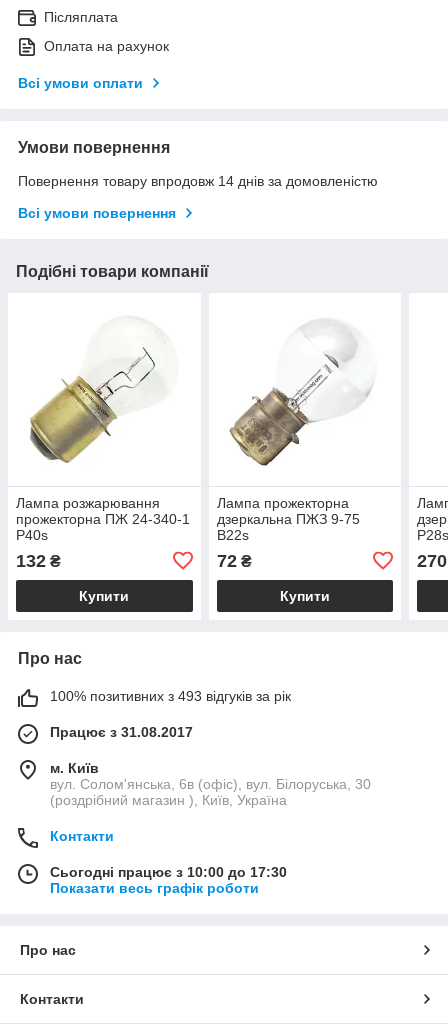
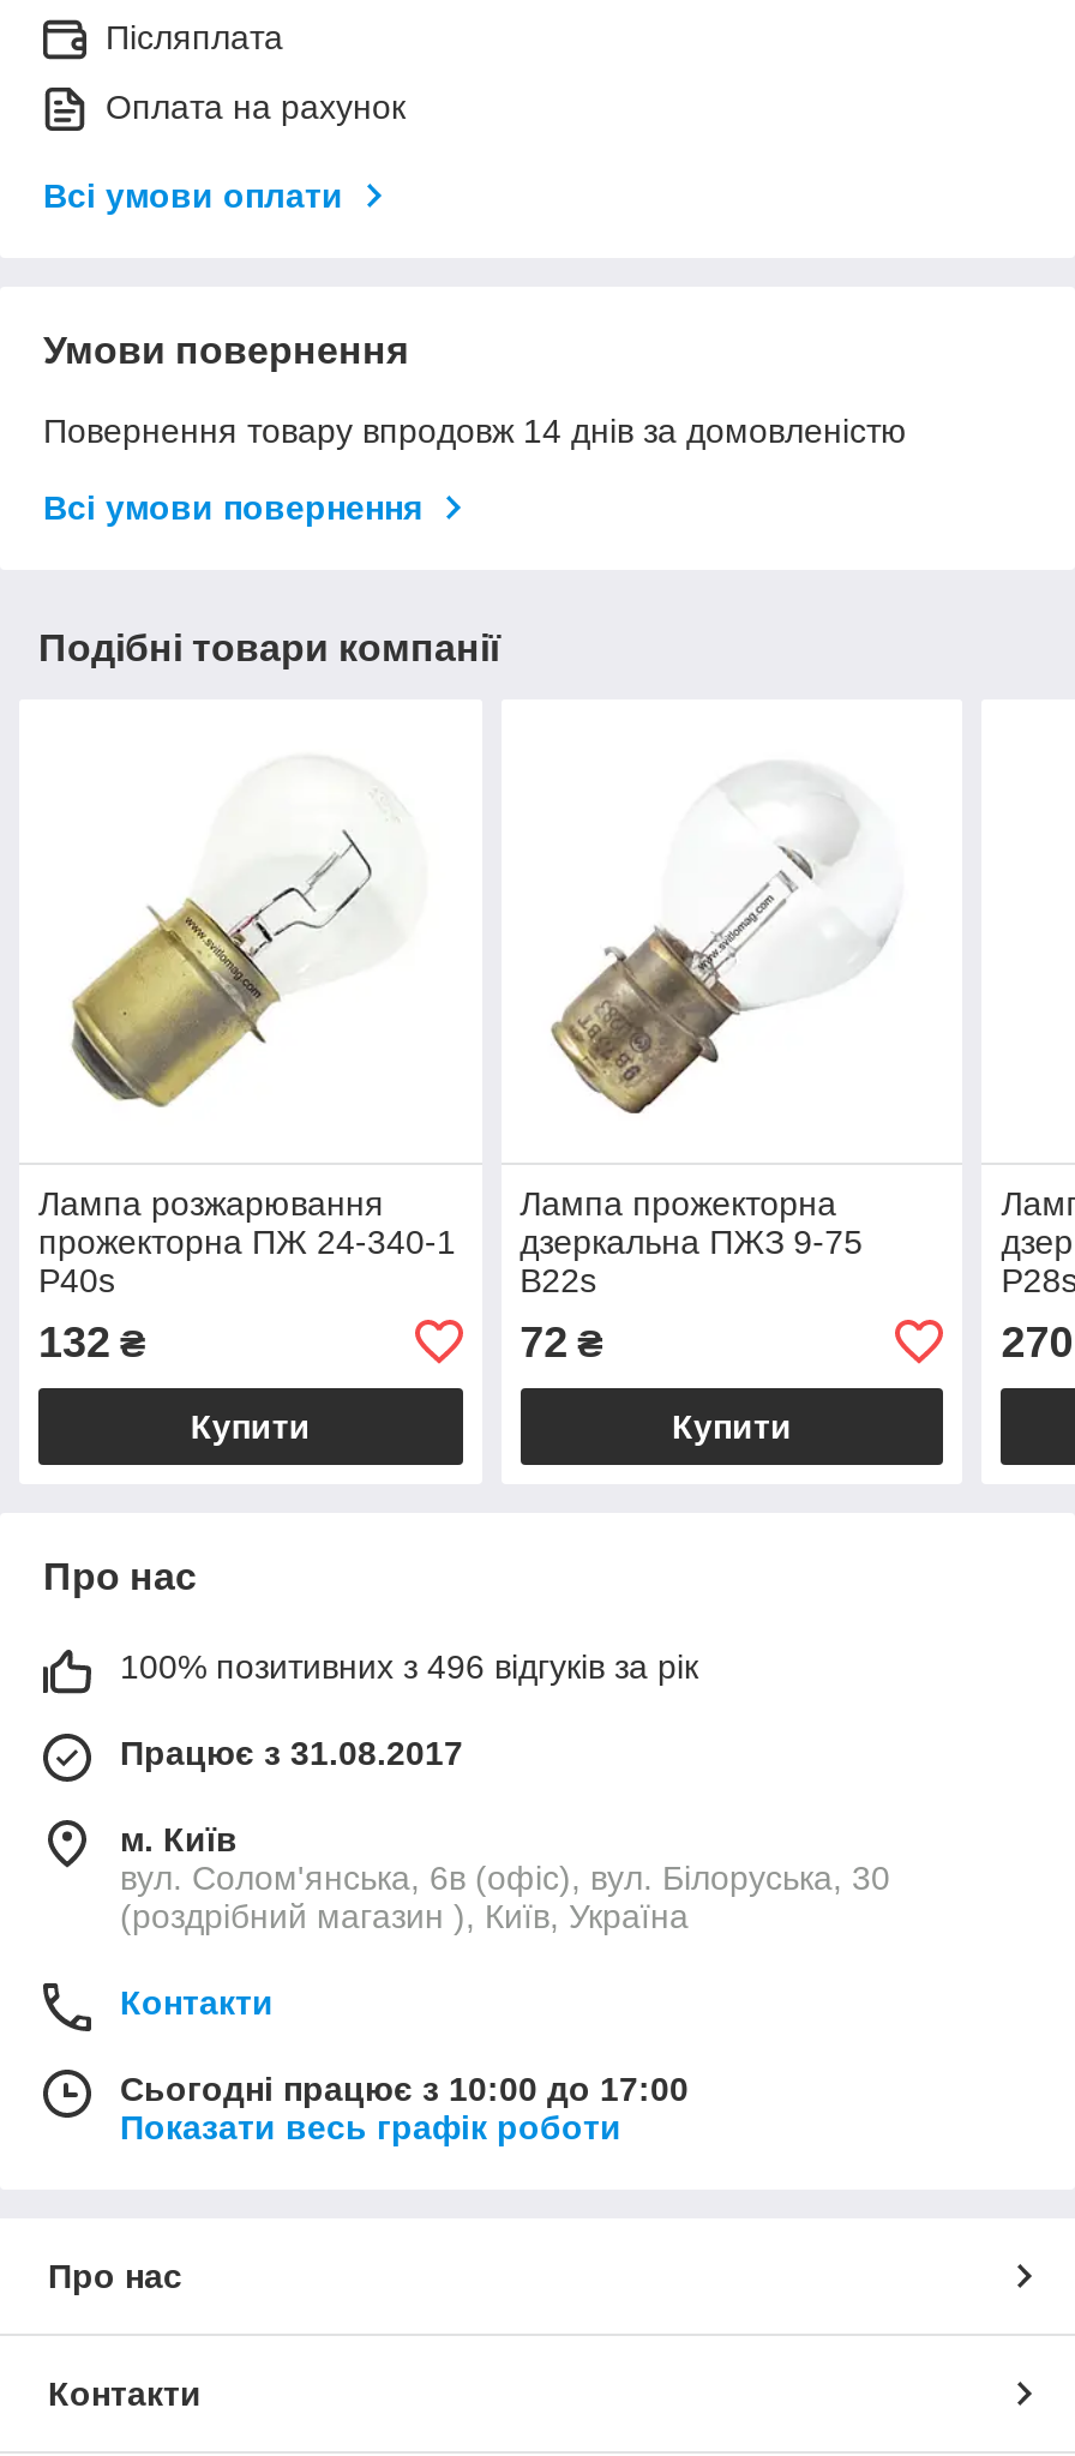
[50,688,291,704] 100% позитивних з 493 відгуків за рік -> [120,1647,698,1685] 100% позитивних з 496 відгуків за рік
[50,864,287,880] Сьогодні працює з 10:00 до 17:30 -> [120,2069,689,2108] Сьогодні працює з 10:00 до 17:00

